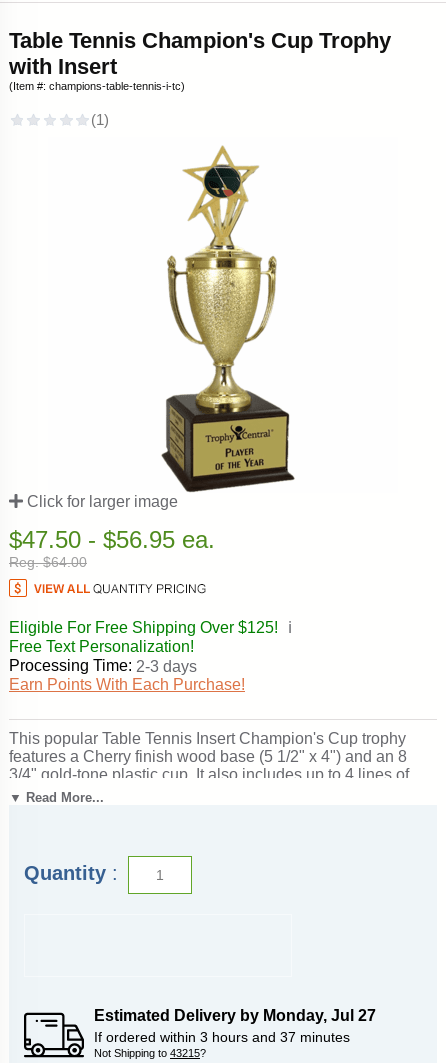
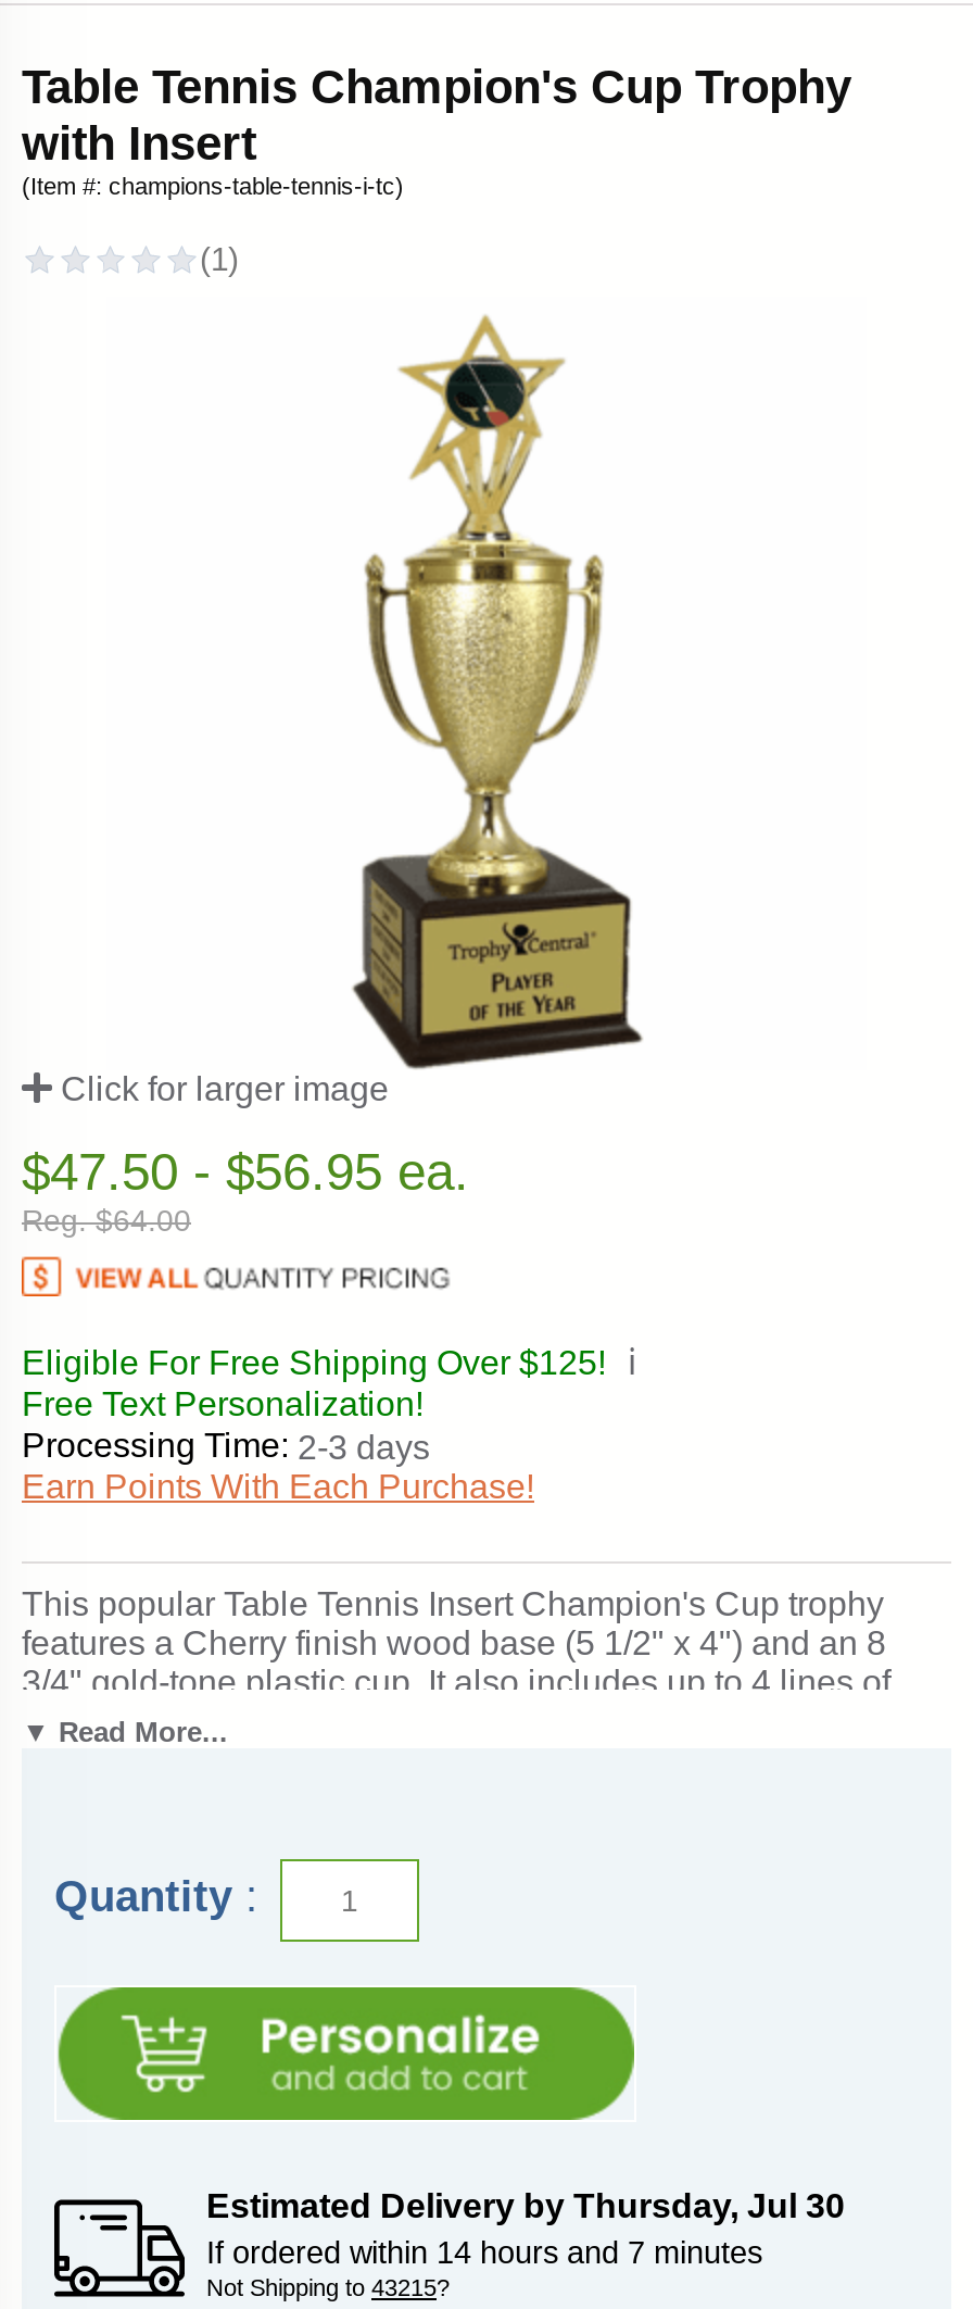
none -> [56,1985,636,2122] [image]
[94,1007,376,1024] Estimated Delivery by Monday, Jul 27 -> [206,2187,845,2224] Estimated Delivery by Thursday, Jul 30
[94,1029,350,1045] If ordered within 3 hours and 37 minutes -> [206,2235,762,2269] If ordered within 14 hours and 7 minutes

